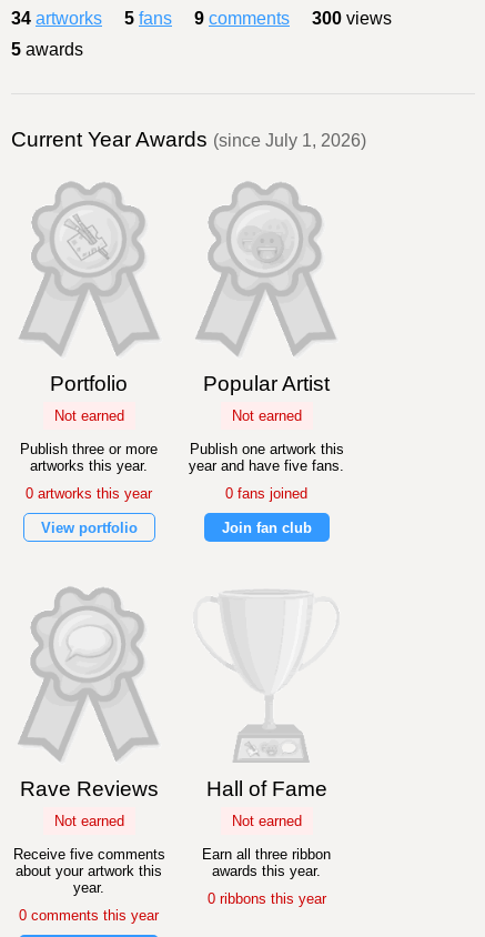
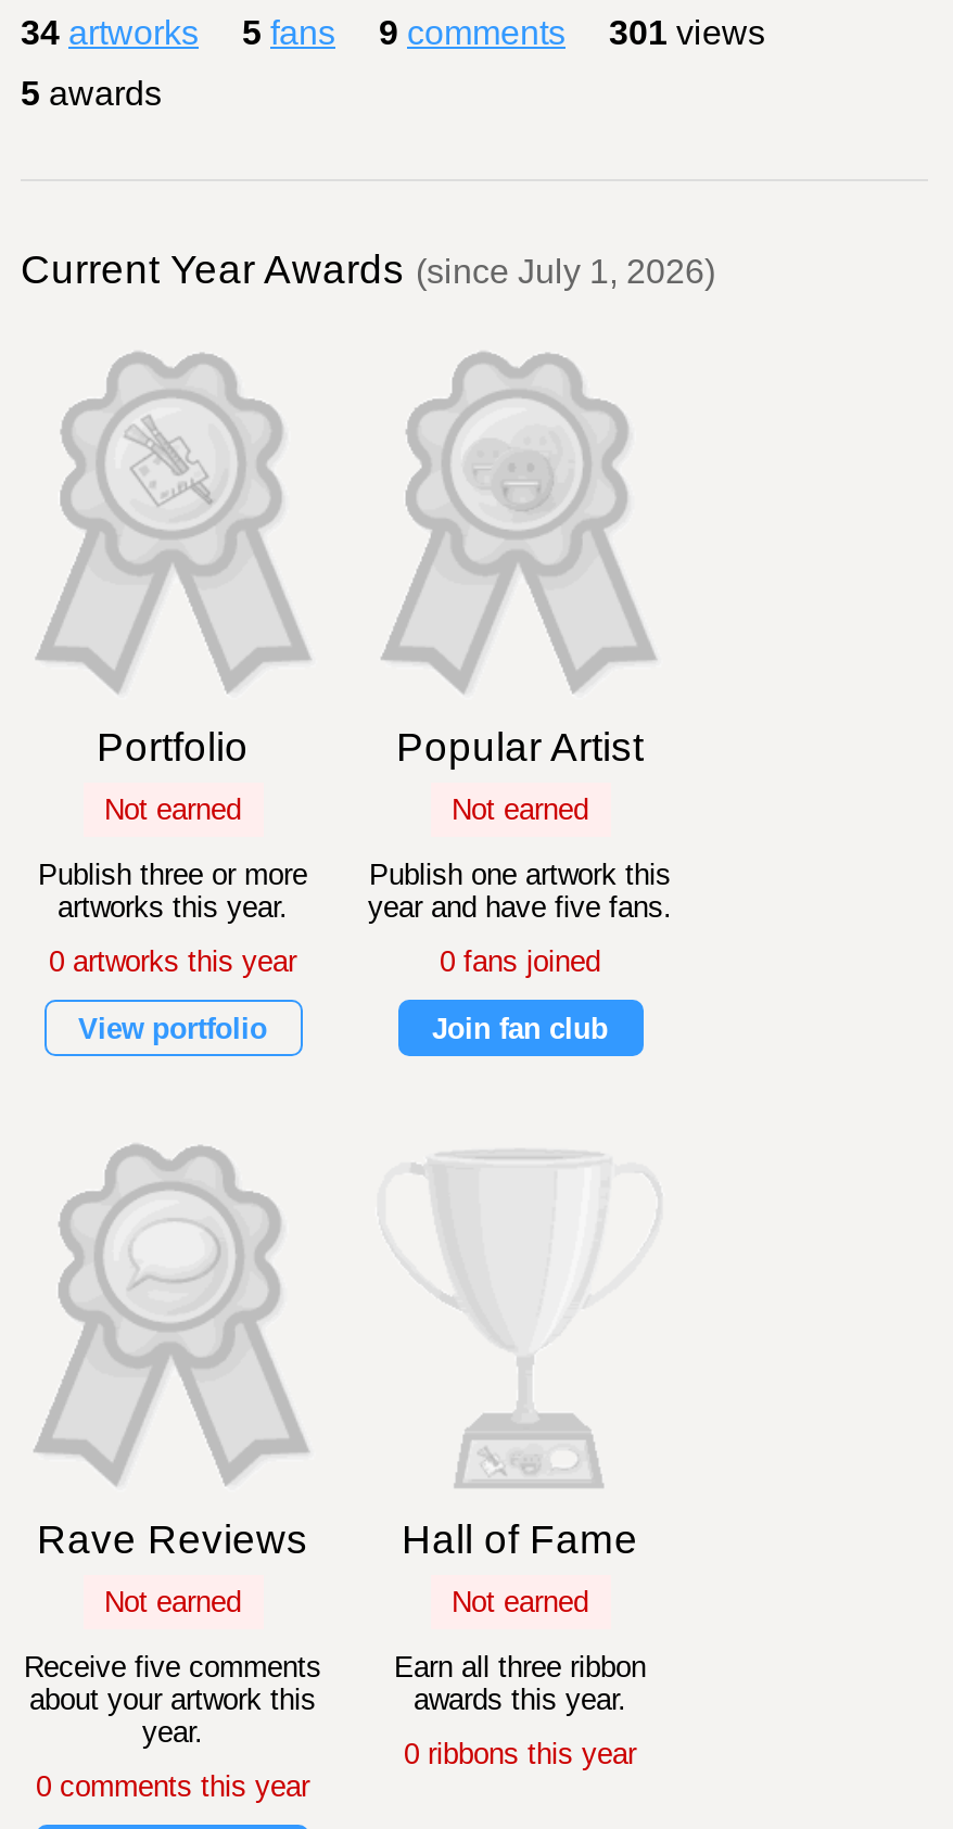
[11,9,392,28] 34 artworks 5 fans 9 comments 300 views -> [21,14,765,51] 34 artworks 5 fans 9 comments 301 views

